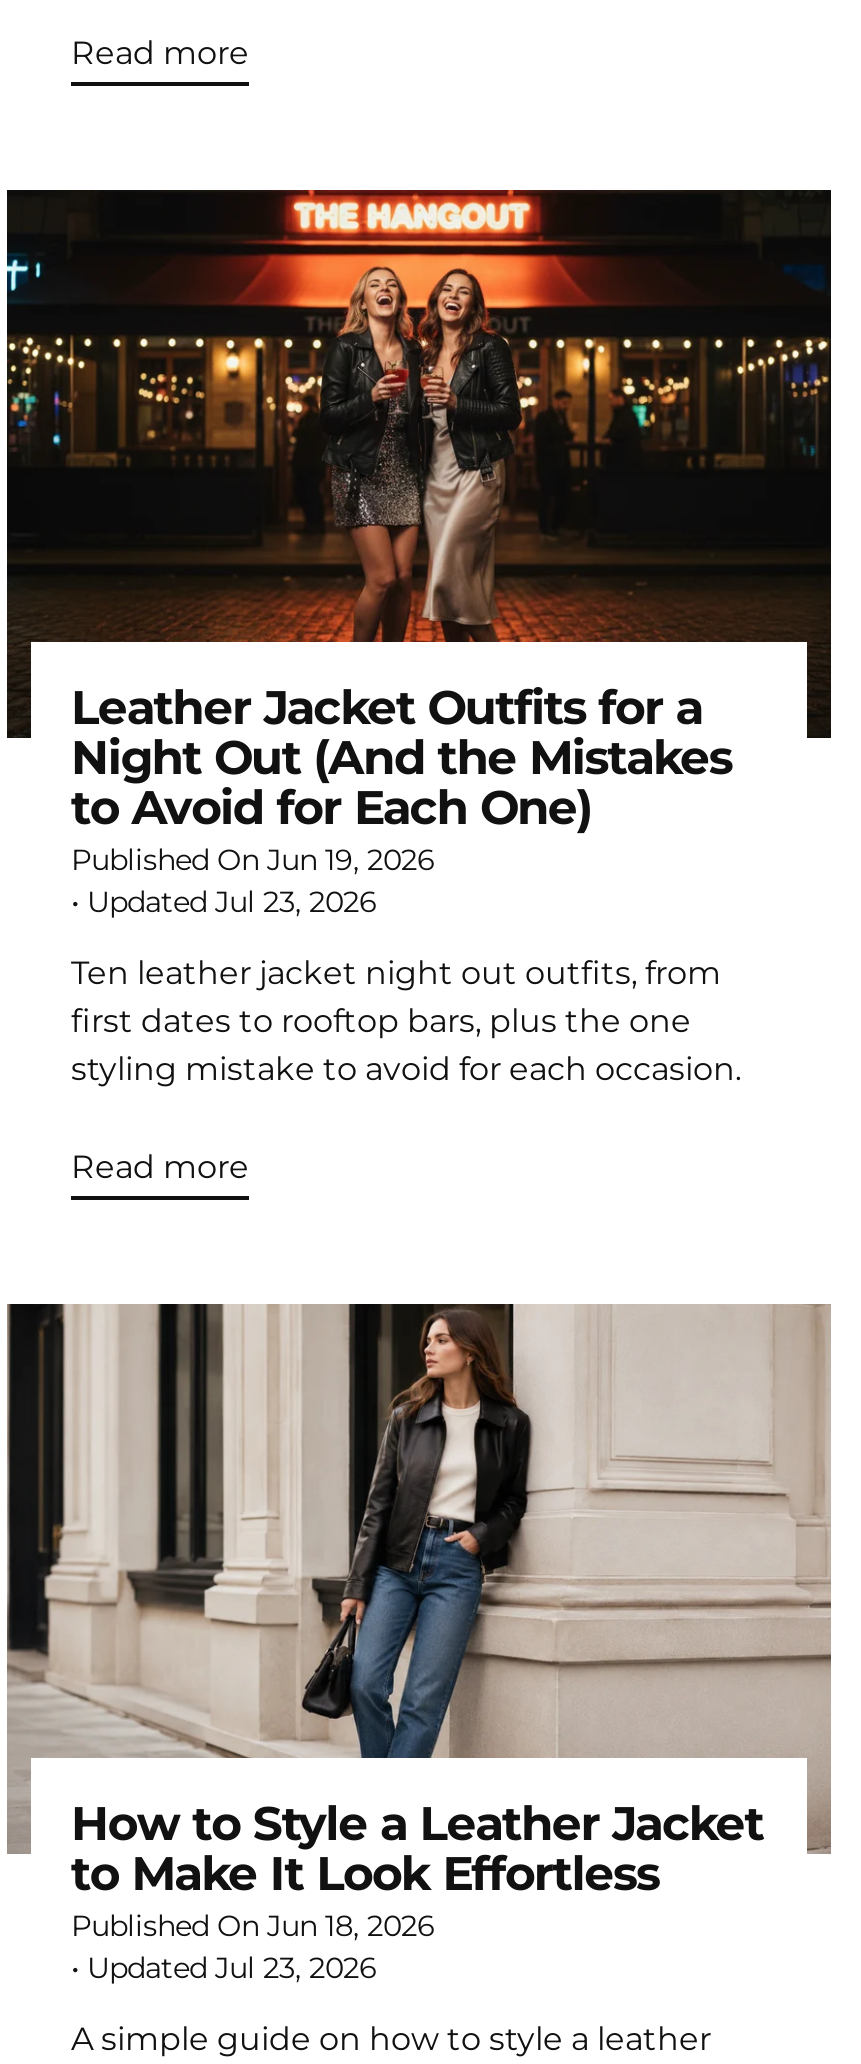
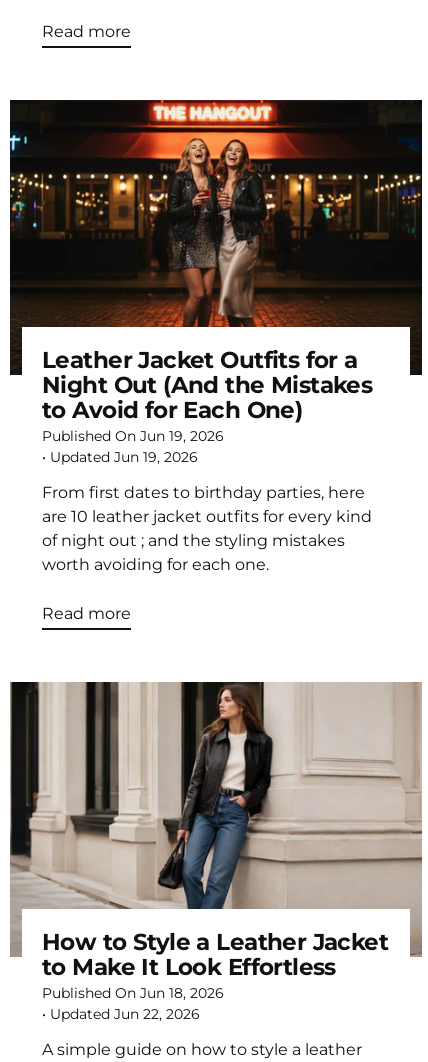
[71,885,377,921] • Updated Jul 23, 2026 -> [42,448,198,466] • Updated Jun 19, 2026
[71,953,741,1089] Ten leather jacket night out outfits, from | first dates to rooftop bars, plus the one | styling mistake to avoid for each occasion. -> [42,482,372,574] From first dates to birthday parties, here | are 10 leather jacket outfits for every kind | of night out ; and the styling mistakes | worth avoiding for each one.
[71,1950,377,1986] • Updated Jul 23, 2026 -> [42,1005,200,1023] • Updated Jun 22, 2026

